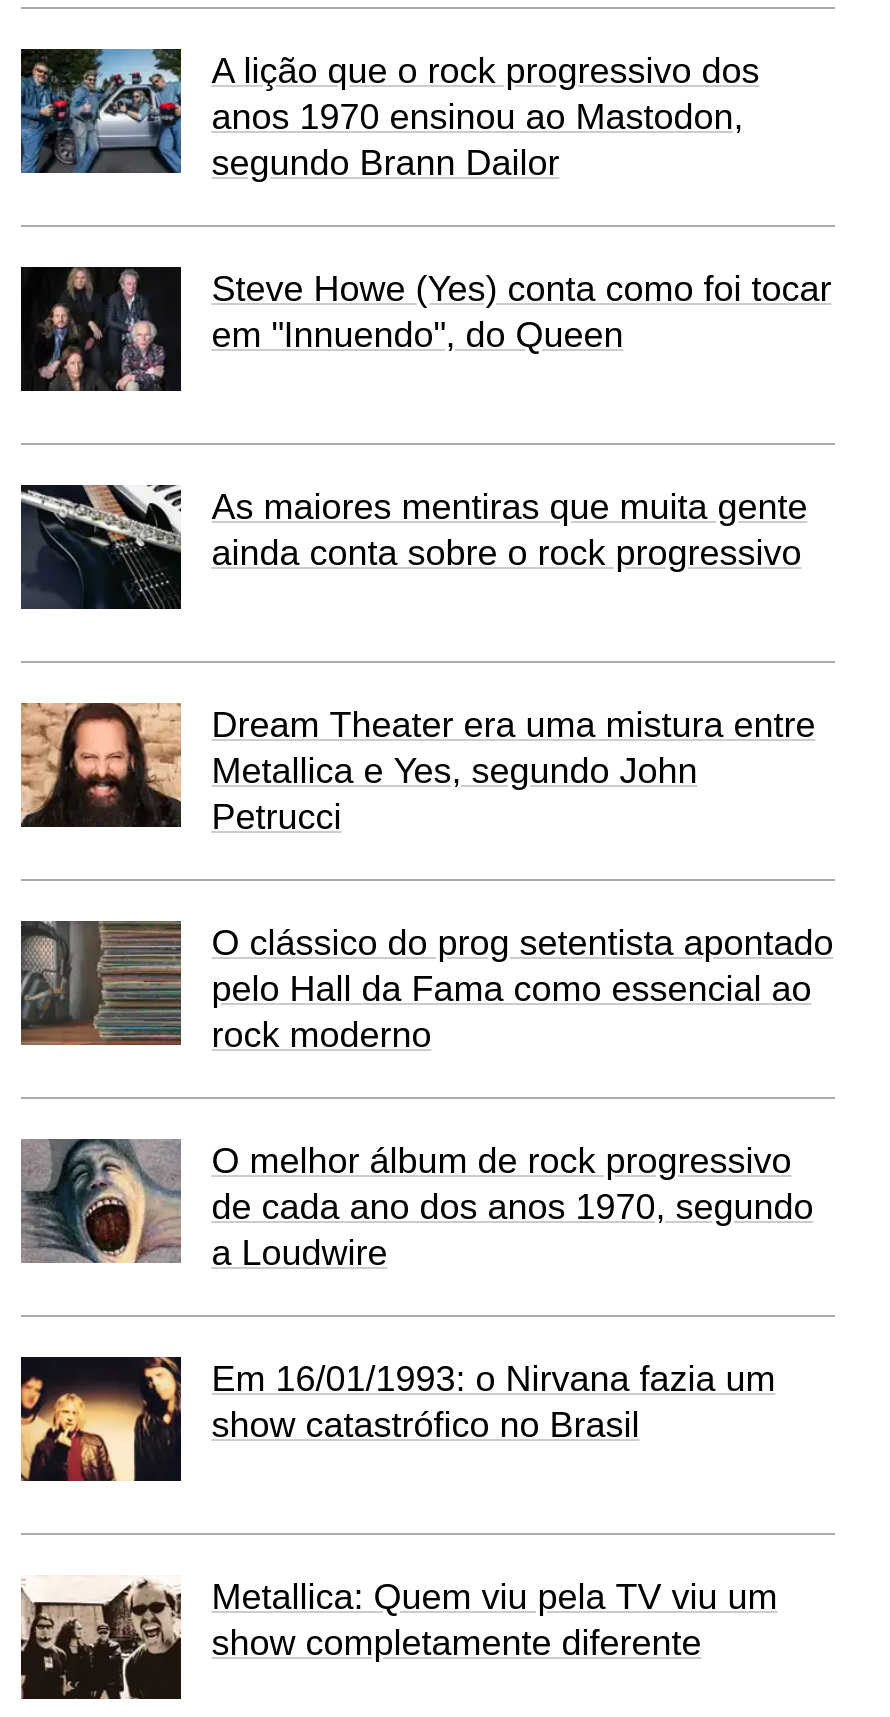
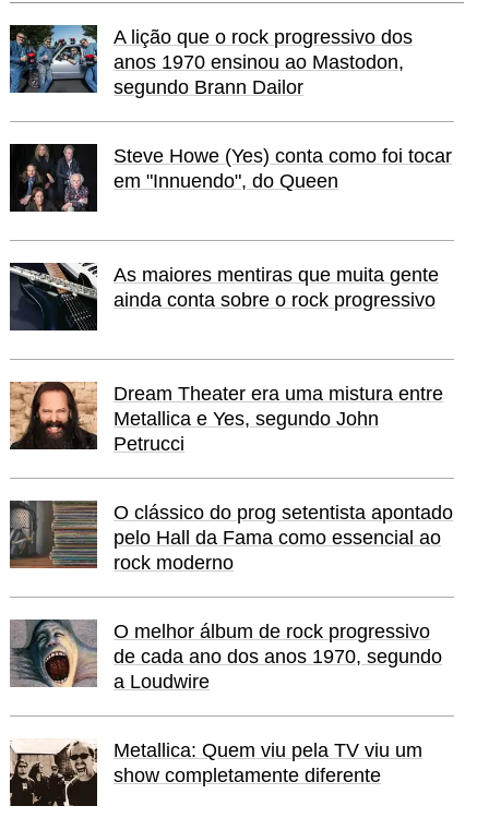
[19,1356,775,1482] [image] | Em 16/01/1993: o Nirvana fazia um | show catastrófico no Brasil -> none

